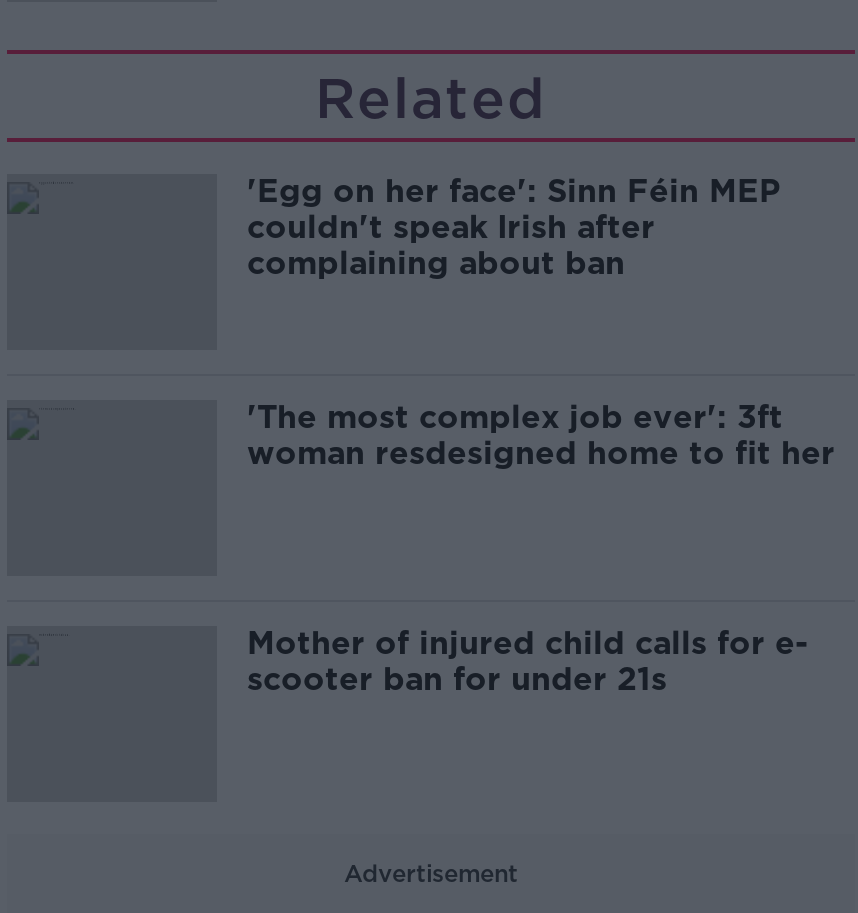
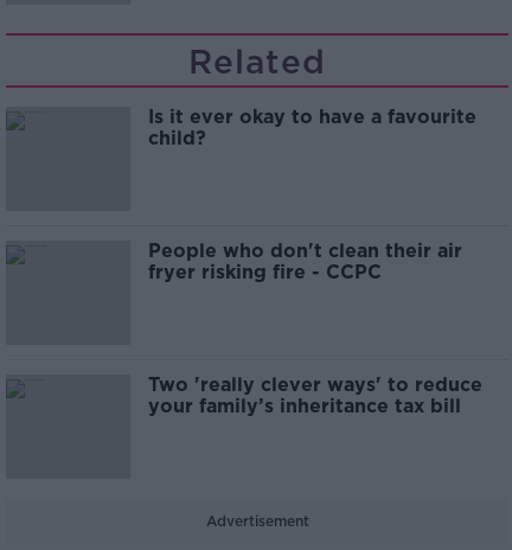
[247,173,781,283] 'Egg on her face': Sinn Féin MEP | couldn't speak Irish after | complaining about ban -> [148,106,476,150] Is it ever okay to have a favourite | child?
[247,399,835,473] 'The most complex job ever': 3ft | woman resdesigned home to fit her -> [148,240,462,284] People who don't clean their air | fryer risking fire - CCPC
[247,625,809,699] Mother of injured child calls for e- | scooter ban for under 21s -> [148,374,482,418] Two 'really clever ways' to reduce | your family’s inheritance tax bill

